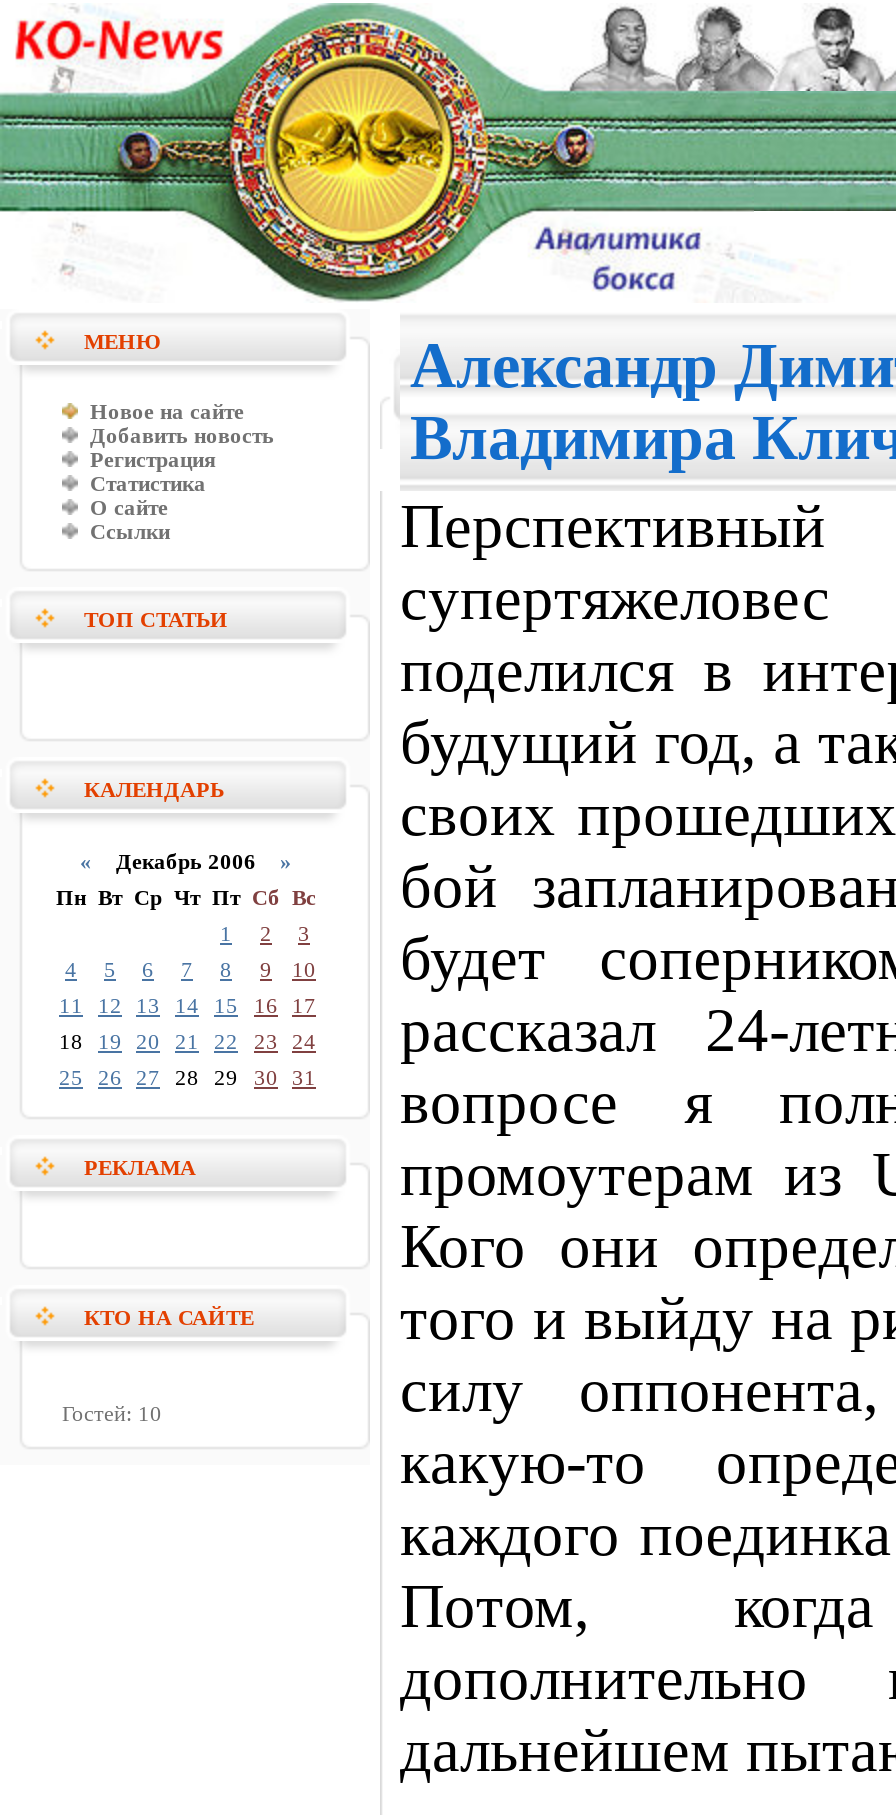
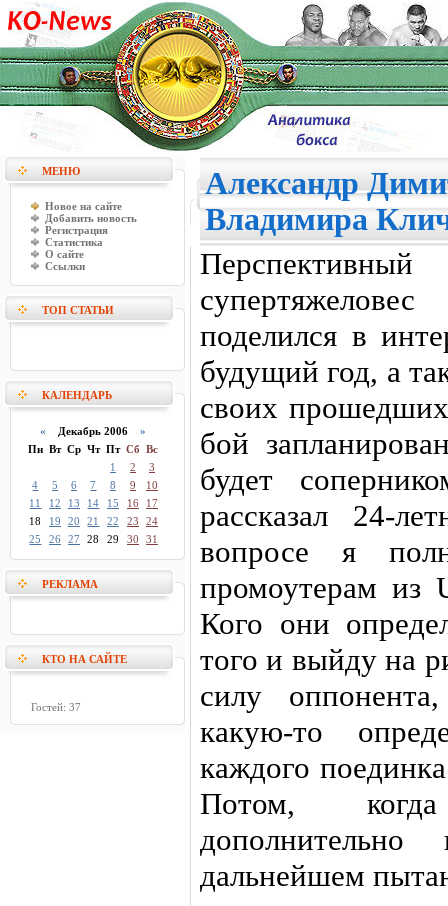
[62,1401,162,1425] Гостей: 10 -> [31,701,81,713] Гостей: 37

